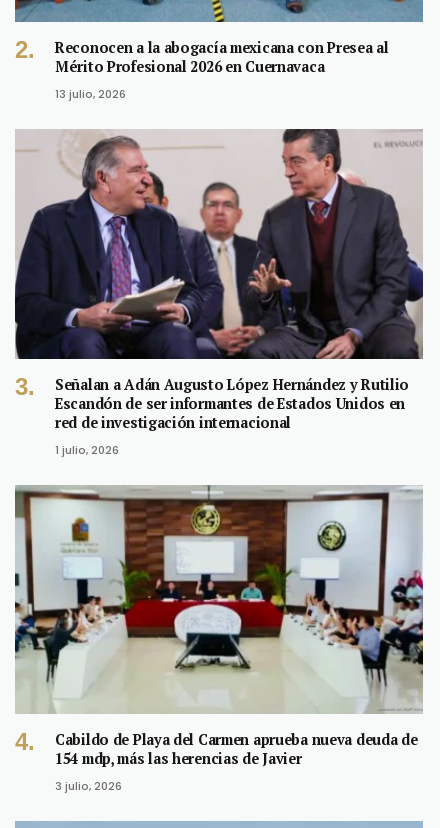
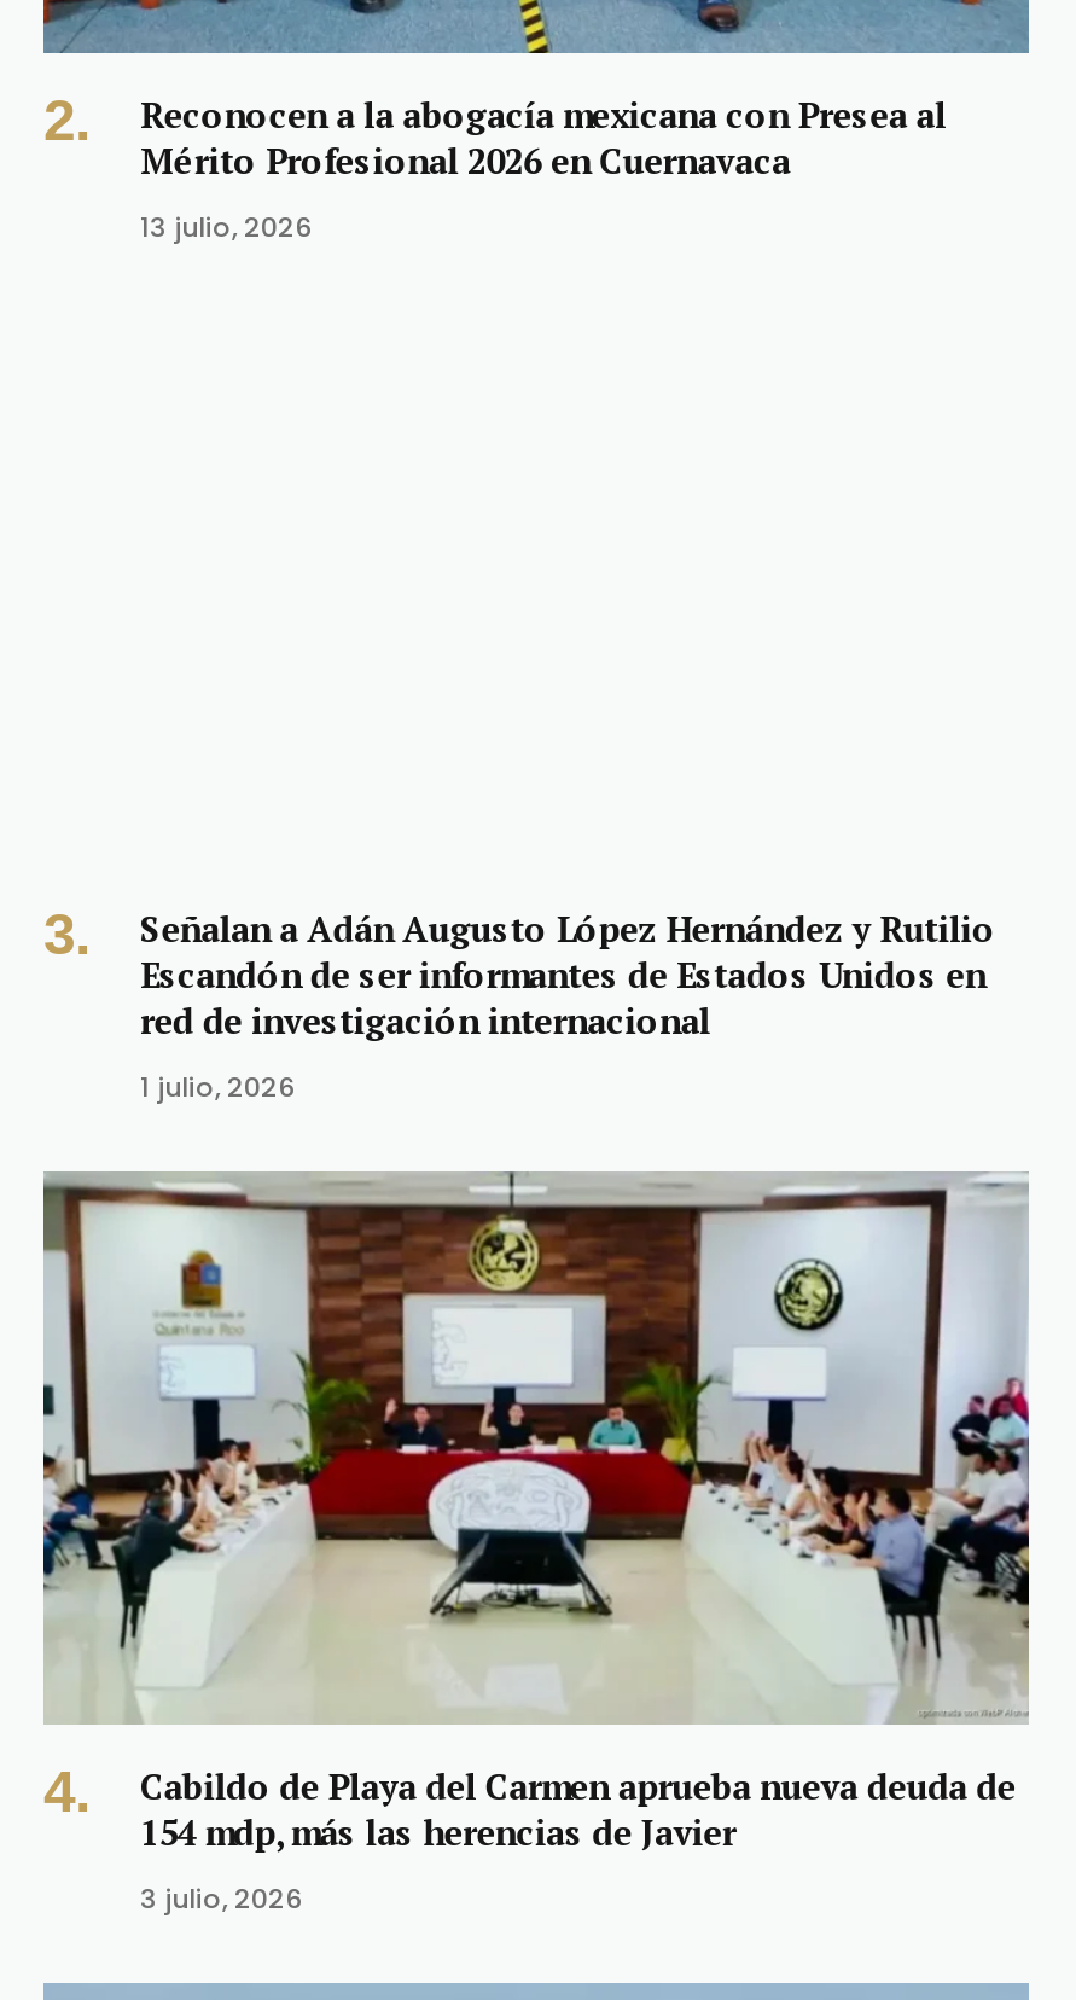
[14,128,424,360] [image] -> none

